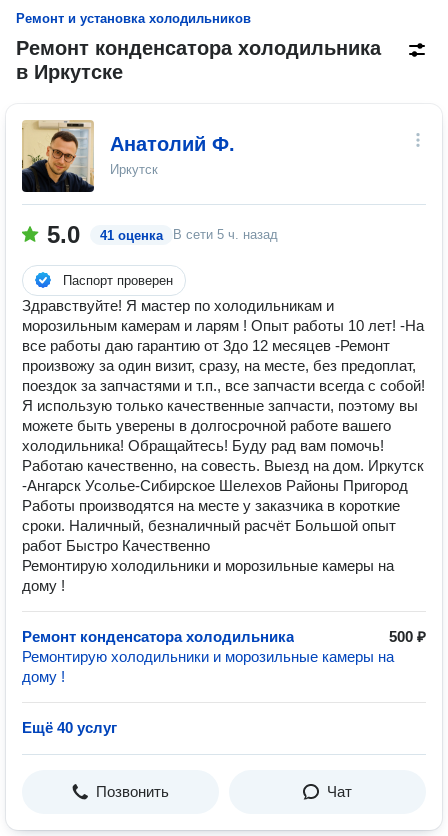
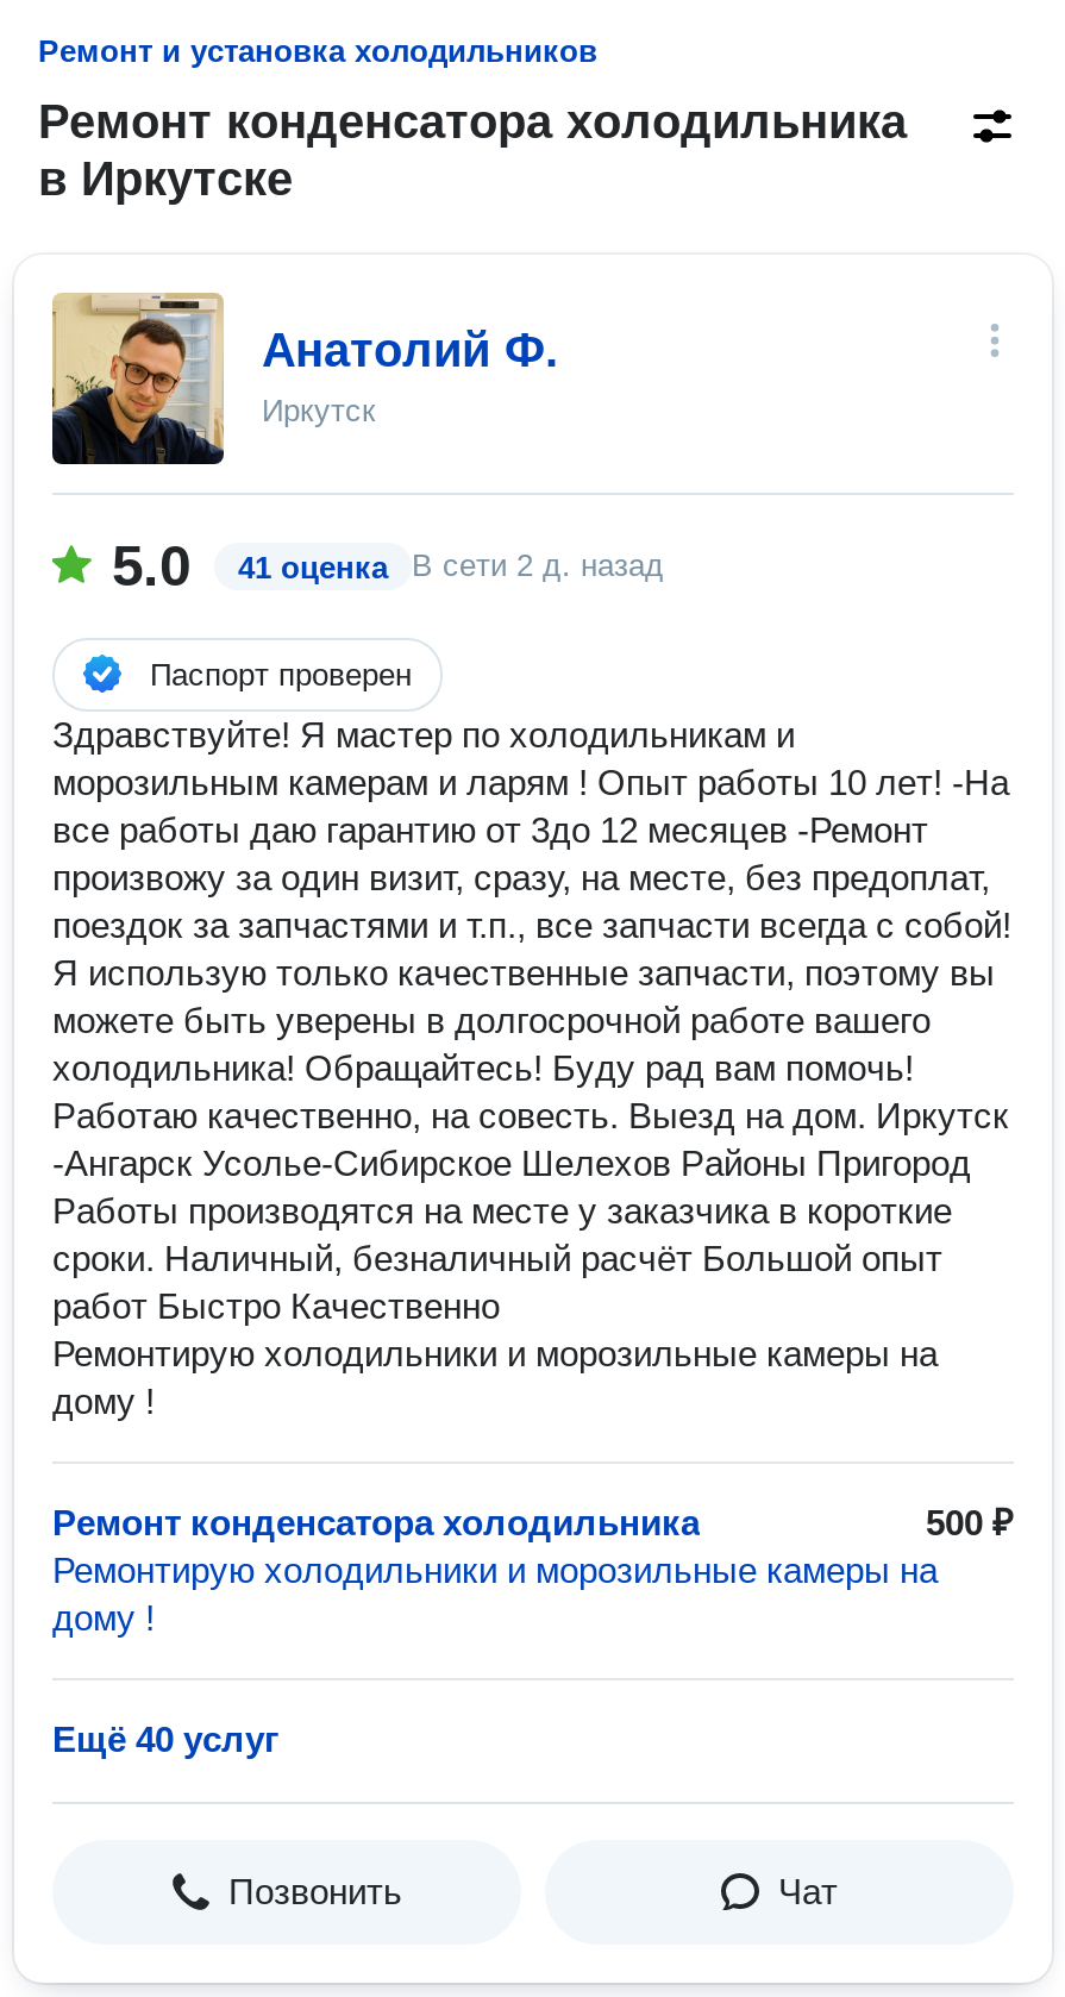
[47,221,278,248] 5.0 41 оценка В сети 5 ч. назад -> [112,533,664,597] 5.0 41 оценка В сети 2 д. назад

